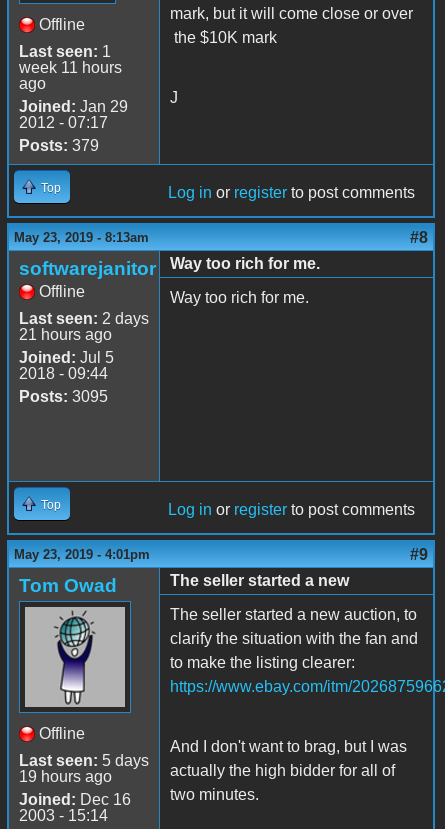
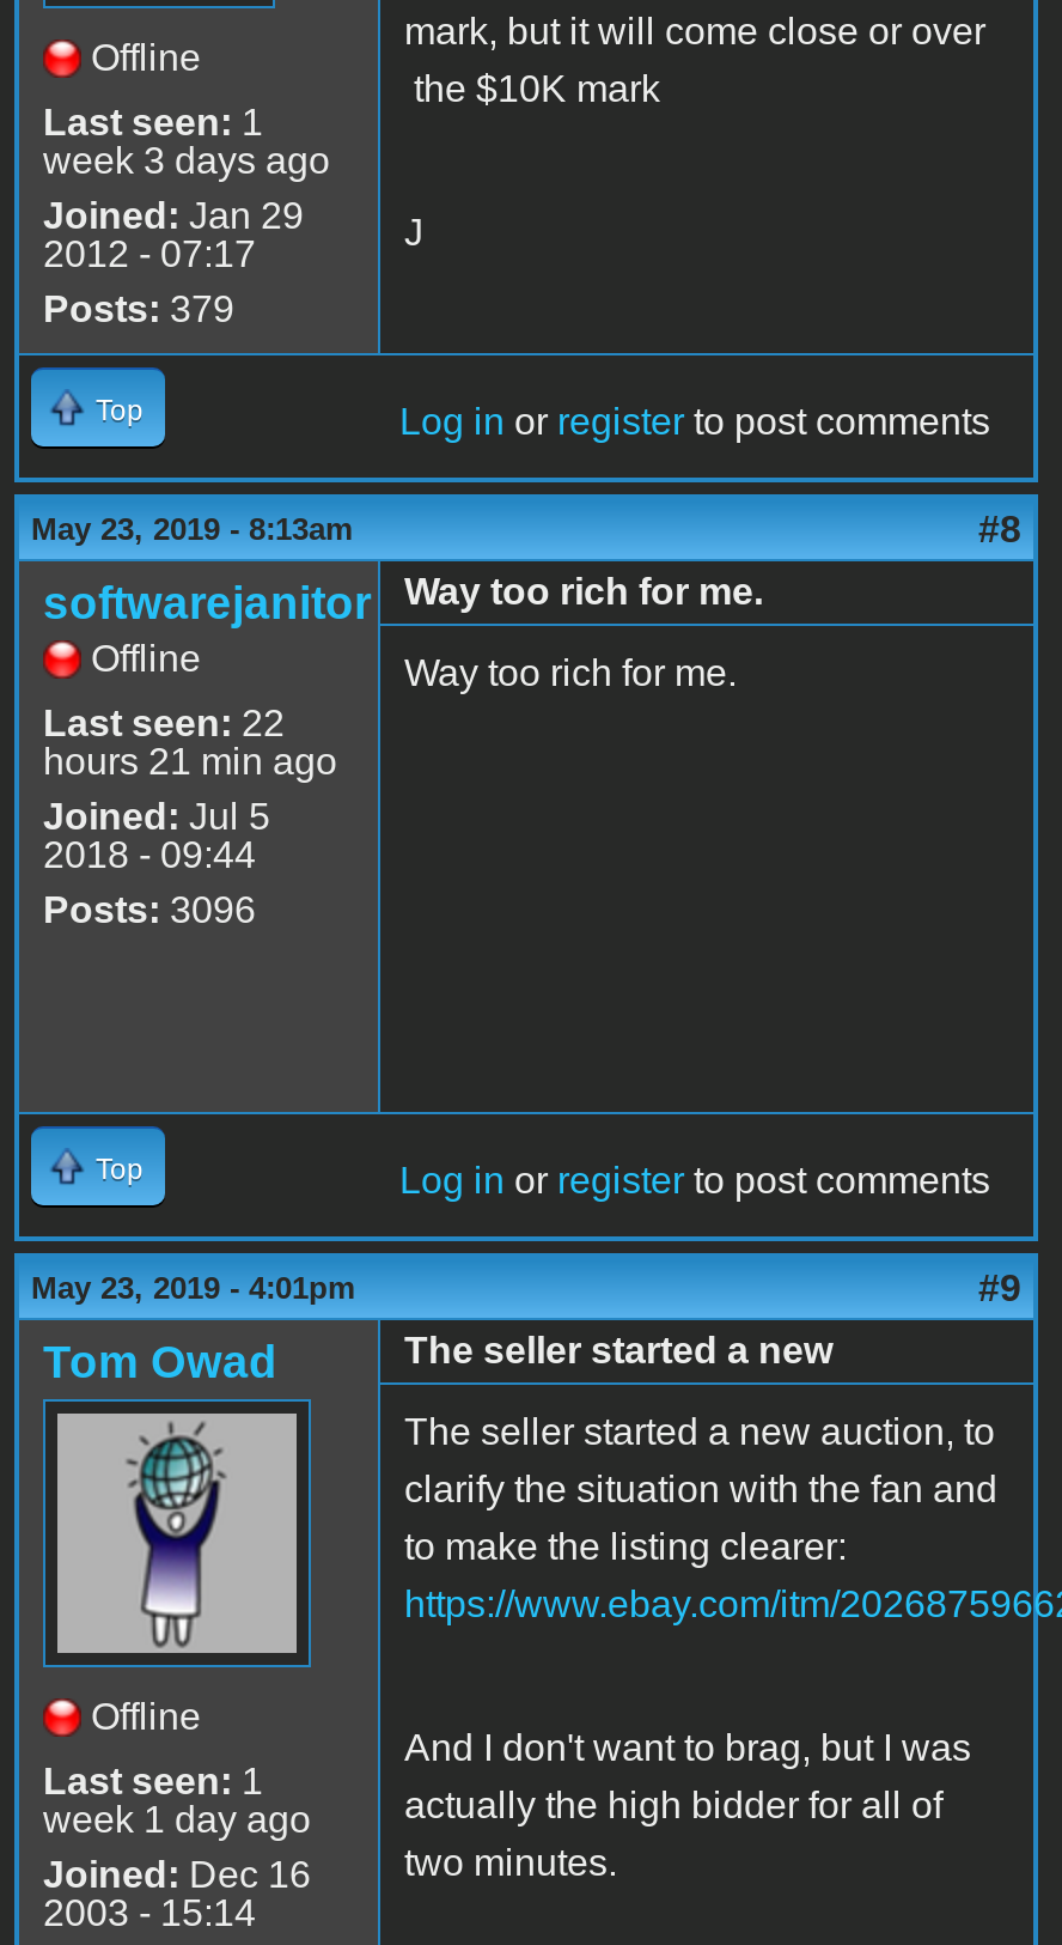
[19,59,122,92] week 11 hours | ago -> [43,141,330,181] week 3 days ago
[19,310,149,343] Last seen: 2 days | 21 hours ago -> [43,703,337,782] Last seen: 22 | hours 21 min ago
[19,388,108,405] Posts: 3095 -> [43,890,256,930] Posts: 3096
[19,752,149,785] Last seen: 5 days | 19 hours ago -> [43,1761,311,1840] Last seen: 1 | week 1 day ago

